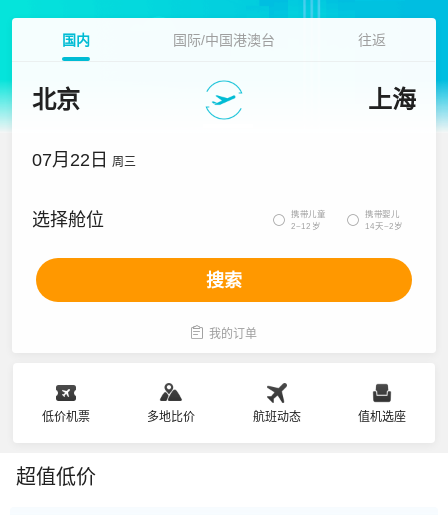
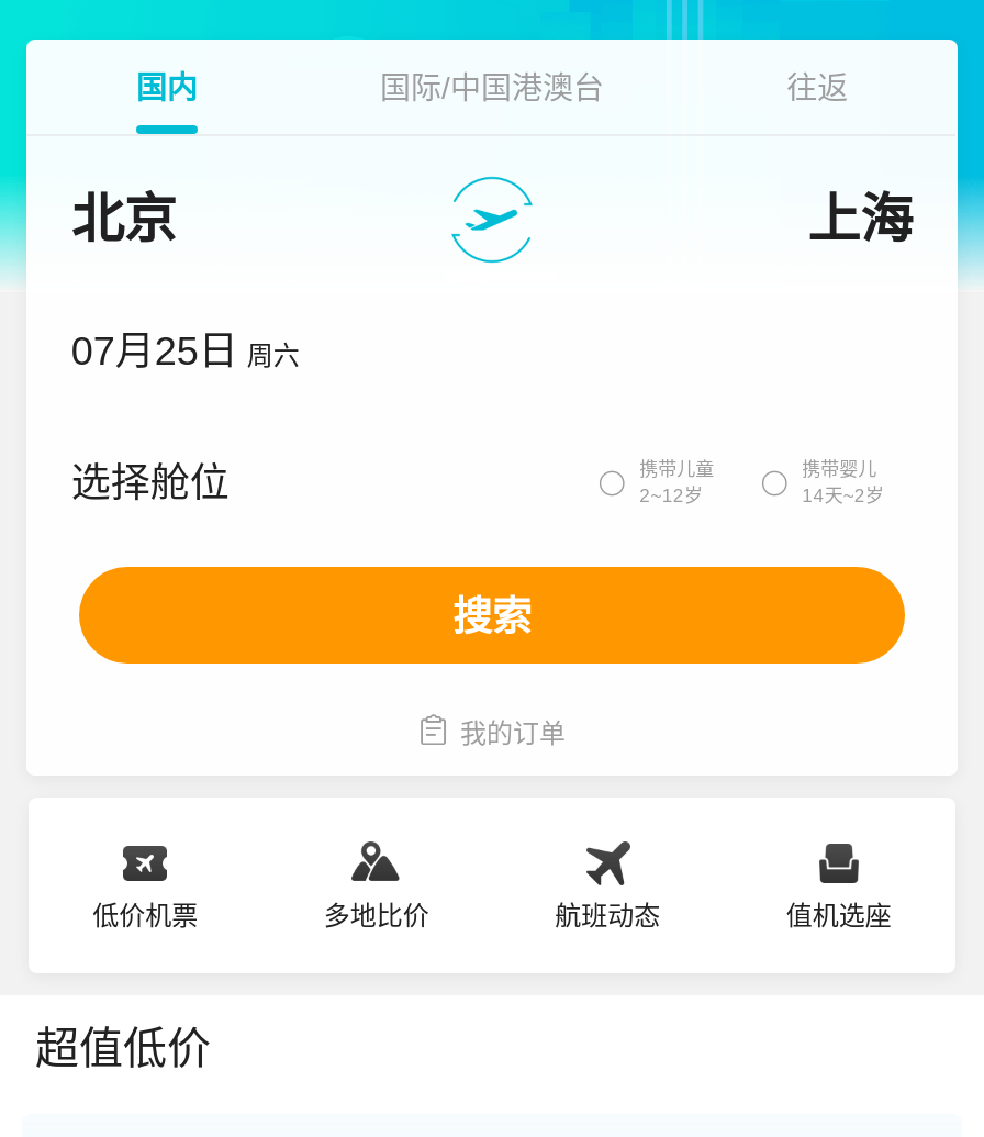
[32,150,136,170] 07月22日 周三 -> [71,330,299,374] 07月25日 周六

